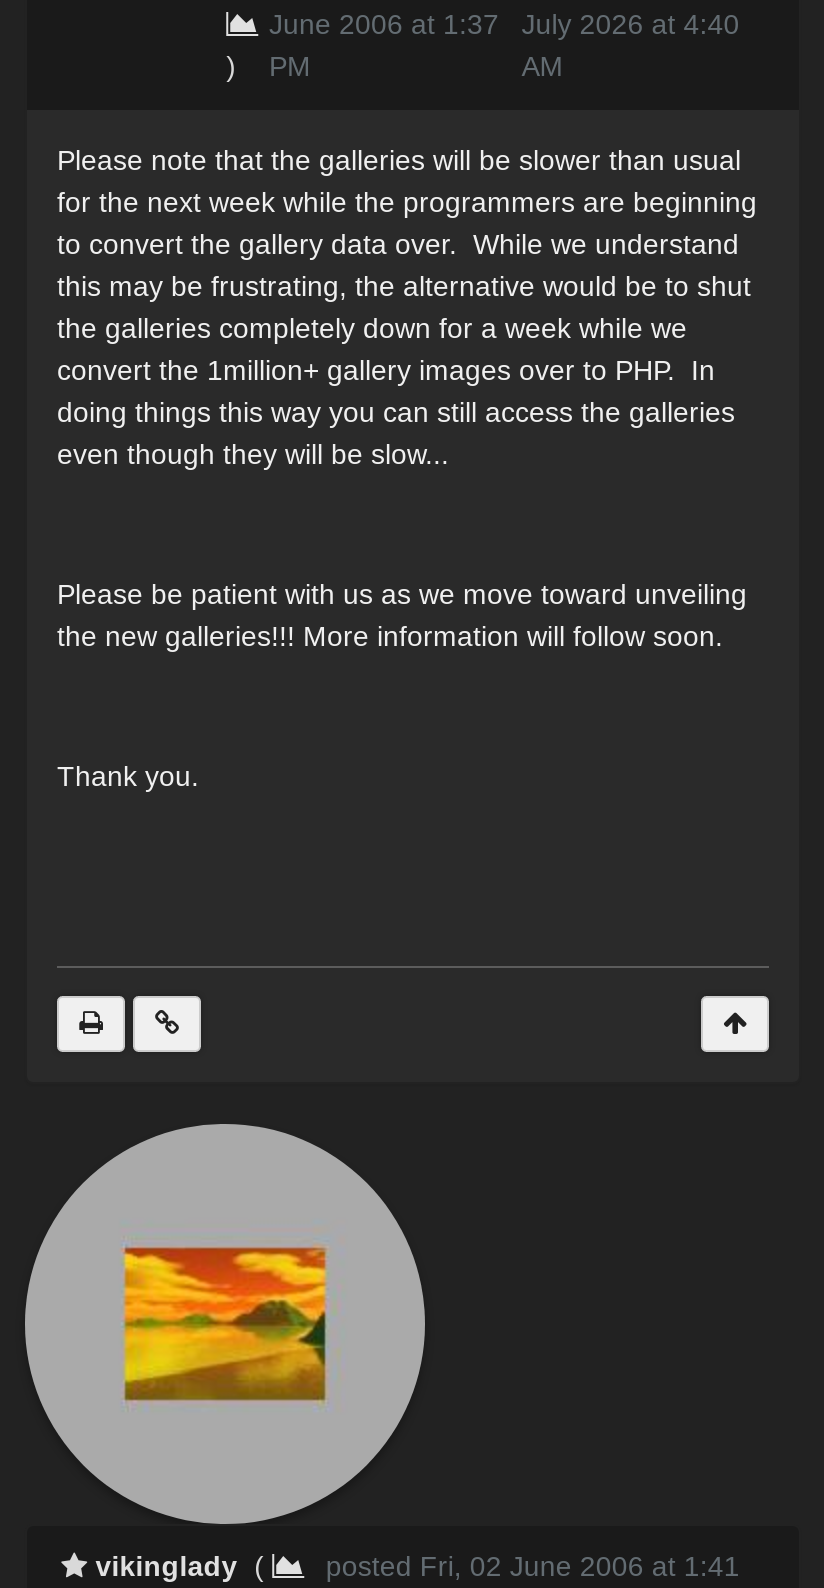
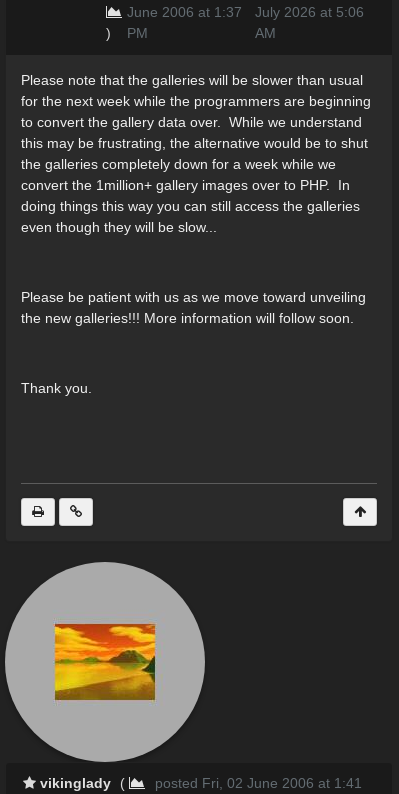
[269,7,739,39] June 2006 at 1:37 July 2026 at 4:40 -> [127,4,364,20] June 2006 at 1:37 July 2026 at 5:06

